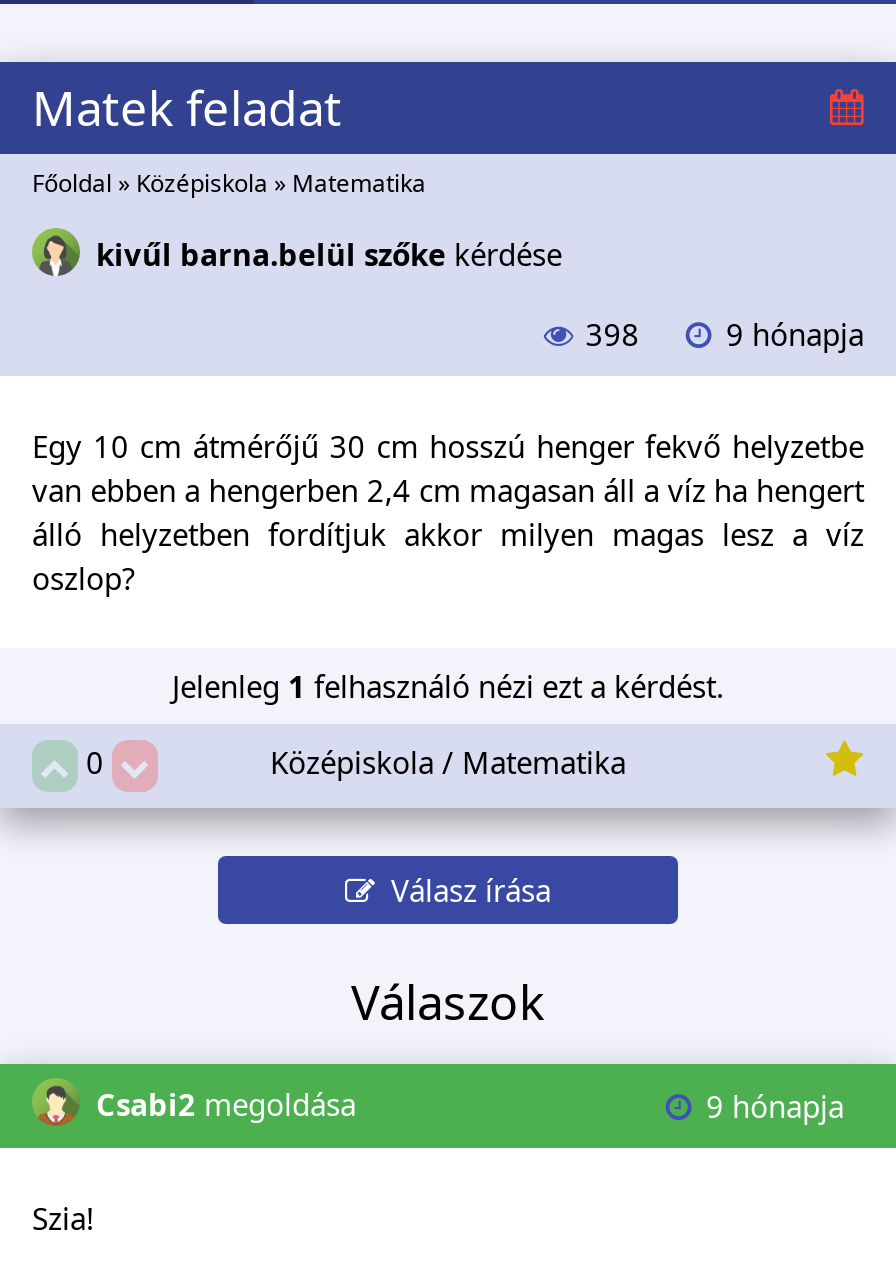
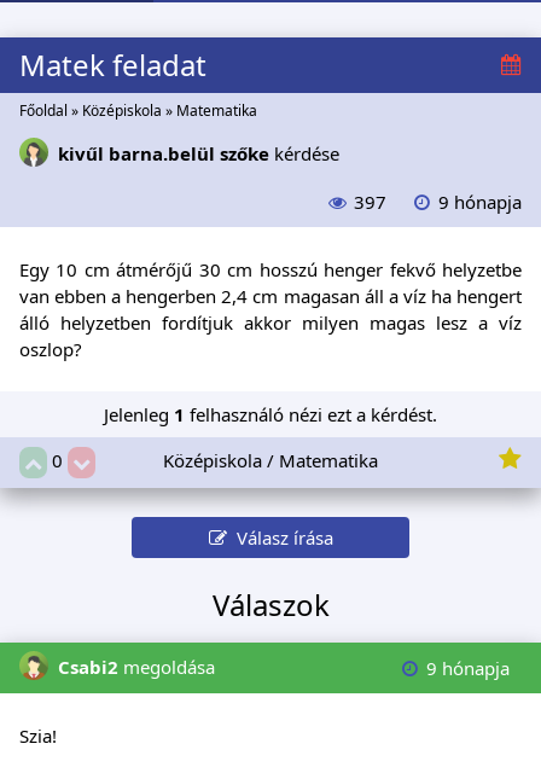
[577,315,864,355] 398 9 hónapja -> [349,190,522,214] 397 9 hónapja

